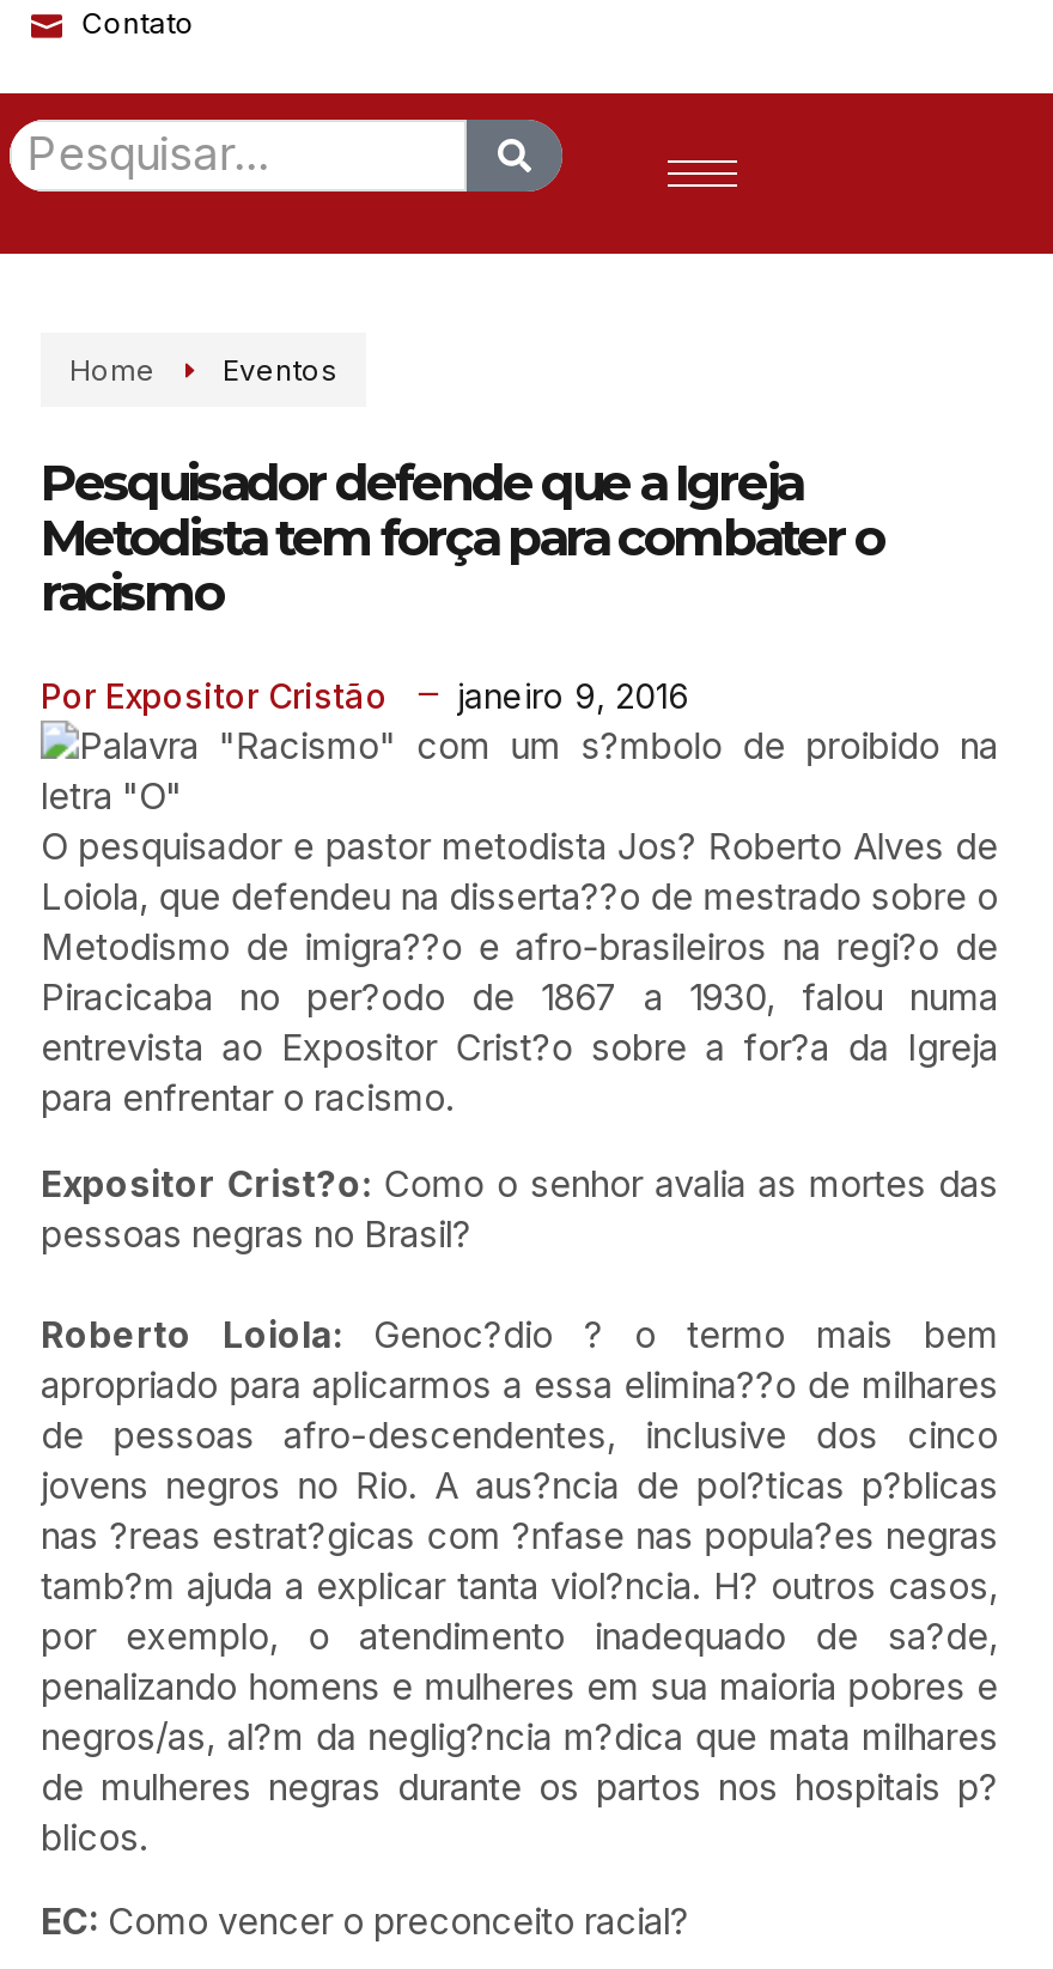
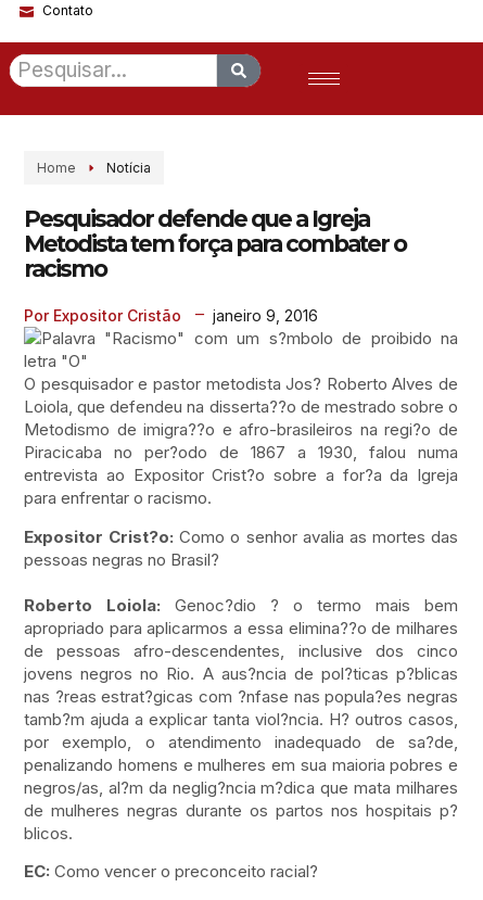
[223,352,337,388] Eventos -> [106,160,151,176] Notícia

